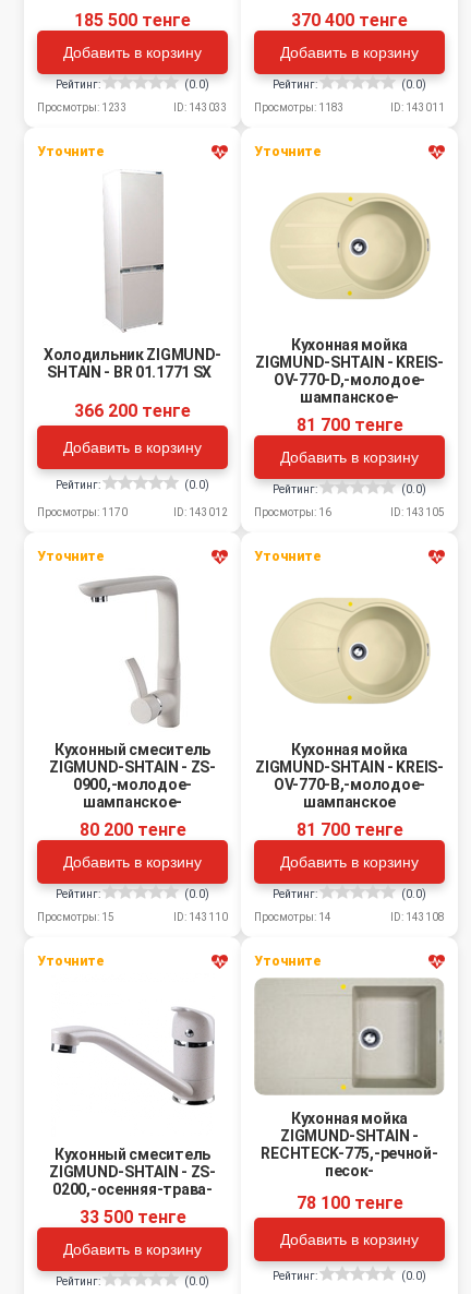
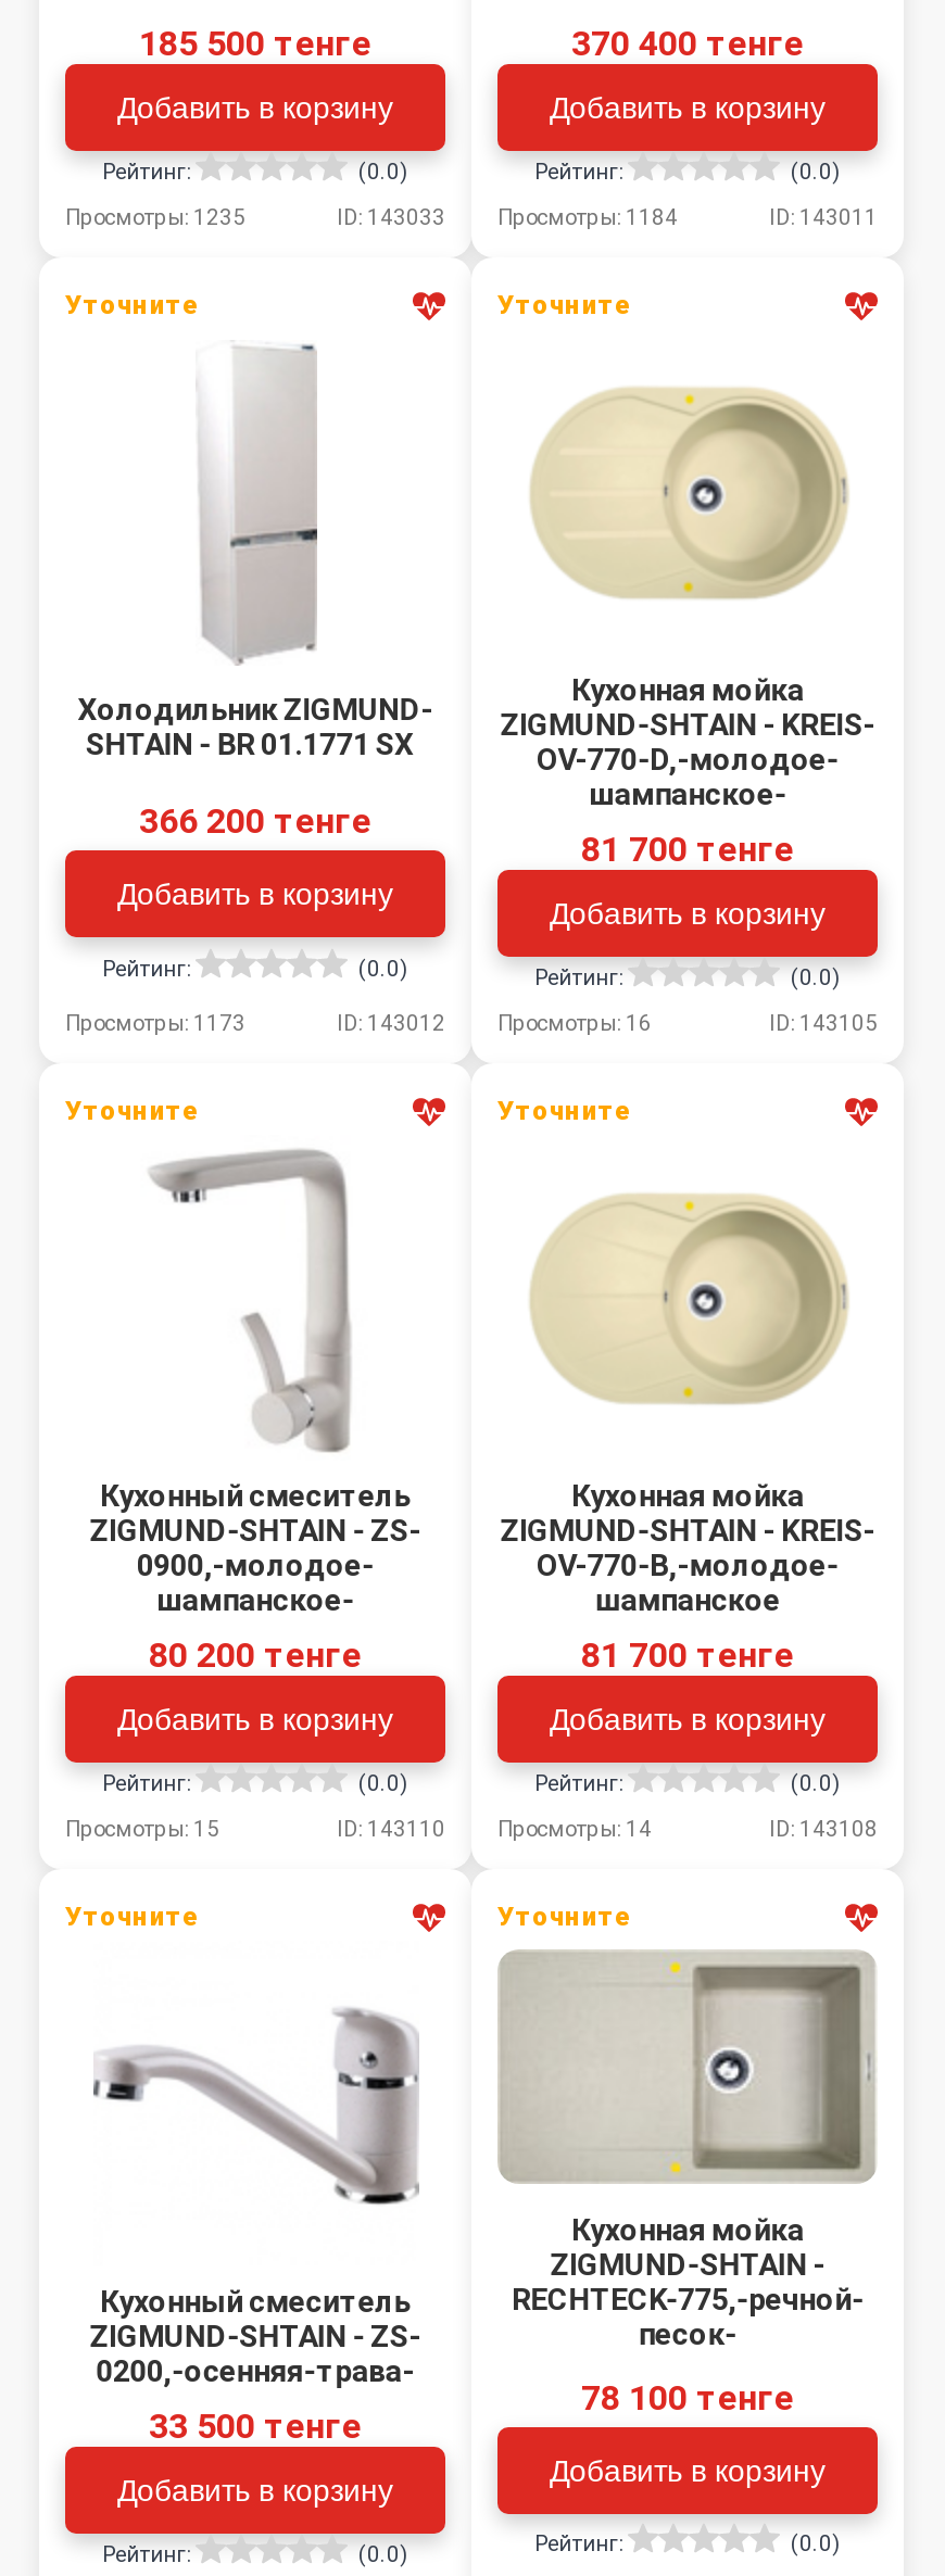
[37,102,128,114] Просмотры: 1233 -> [65,206,245,230] Просмотры: 1235
[254,102,345,114] Просмотры: 1183 -> [497,206,678,230] Просмотры: 1184
[37,506,128,518] Просмотры: 1170 -> [65,1011,245,1035] Просмотры: 1173

